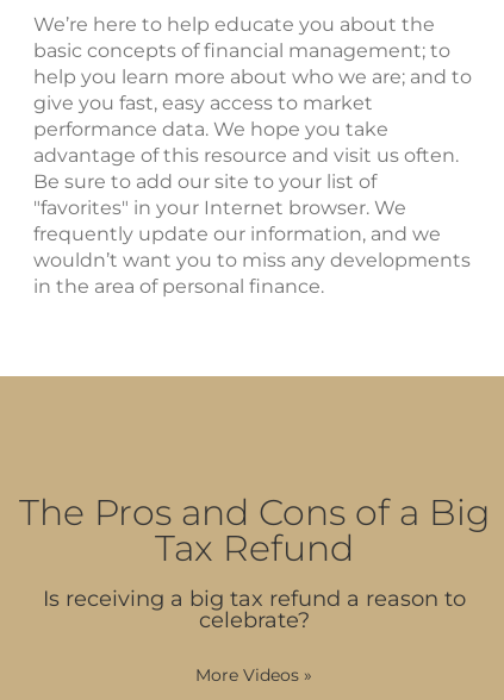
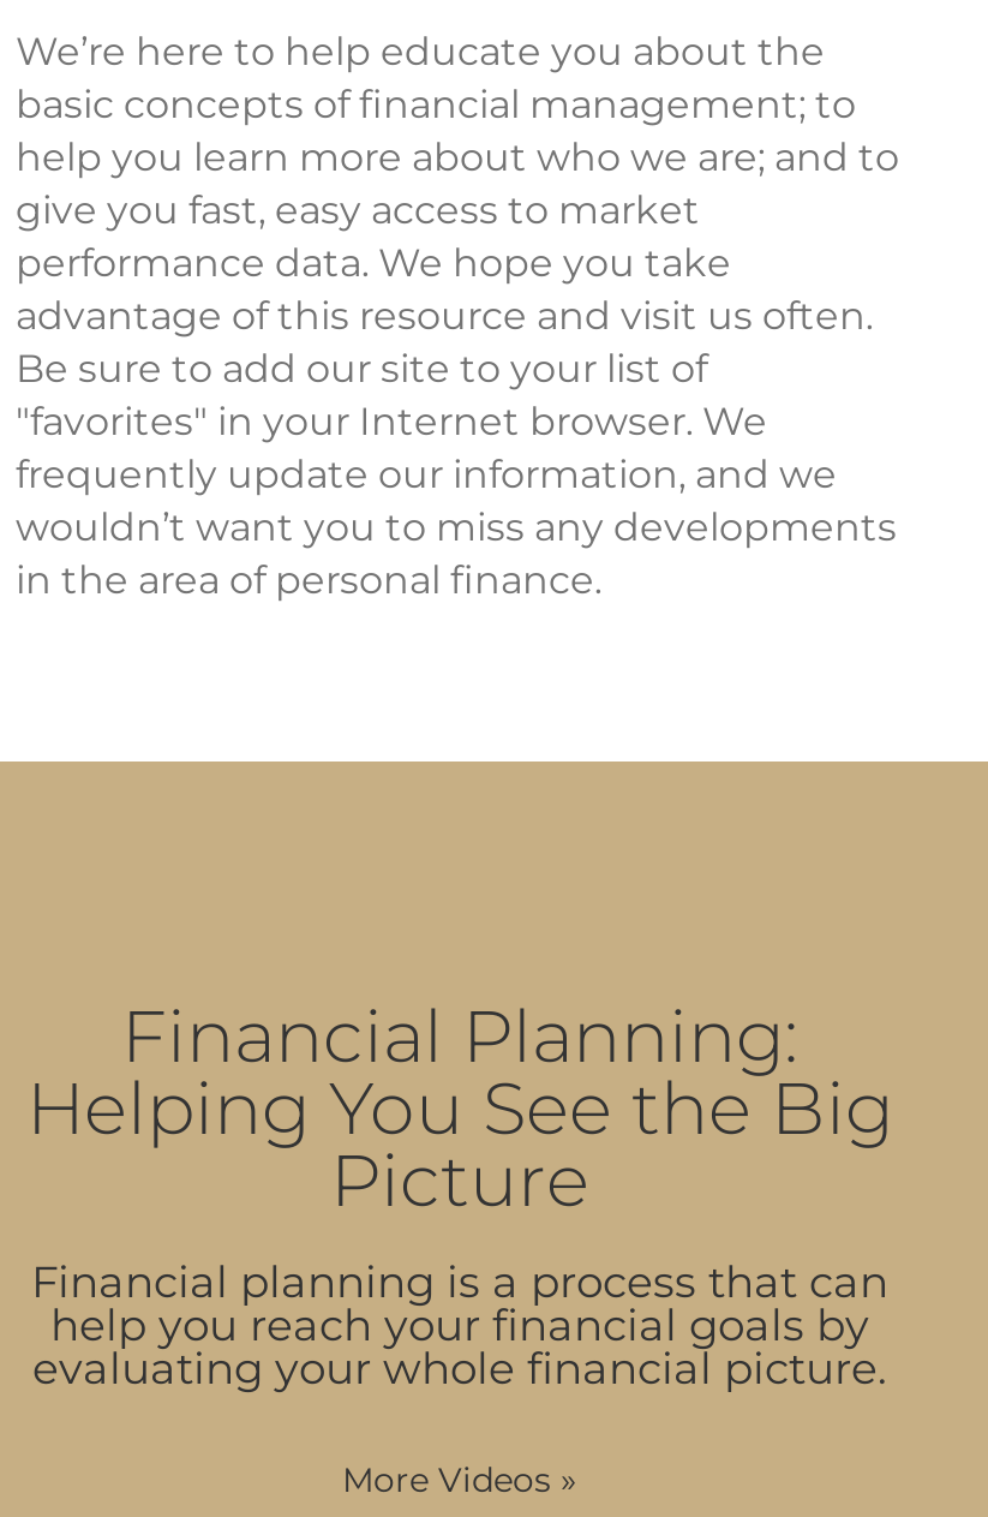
[18,490,489,633] The Pros and Cons of a Big | Tax Refund | Is receiving a big tax refund a reason to | celebrate? -> [26,991,893,1395] Financial Planning: | Helping You See the Big | Picture | Financial planning is a process that can | help you reach your financial goals by | evaluating your whole financial picture.

